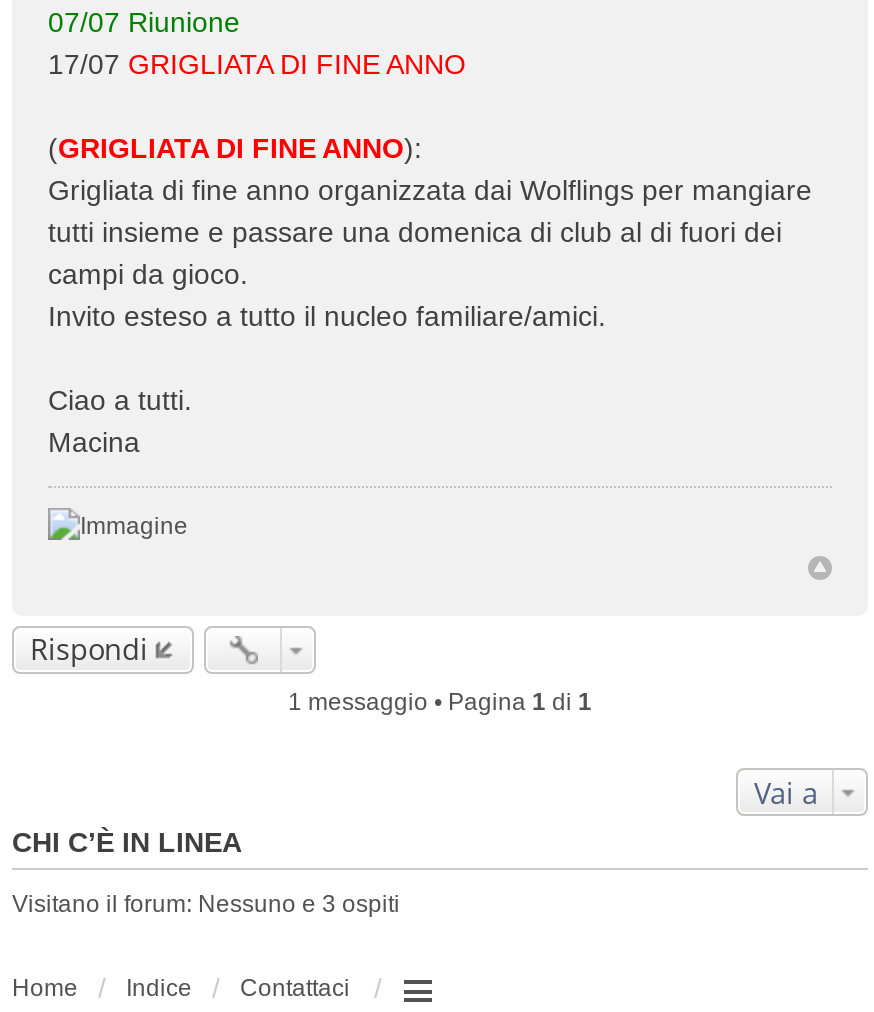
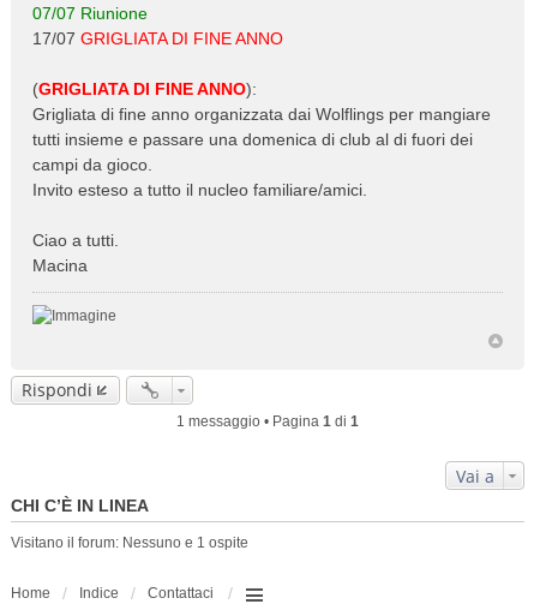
[12,891,400,919] Visitano il forum: Nessuno e 3 ospiti -> [11,535,248,552] Visitano il forum: Nessuno e 1 ospite

